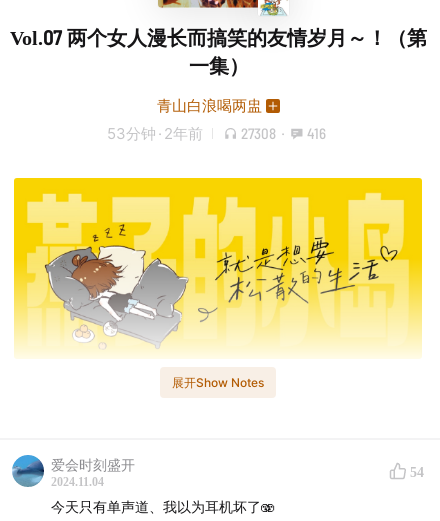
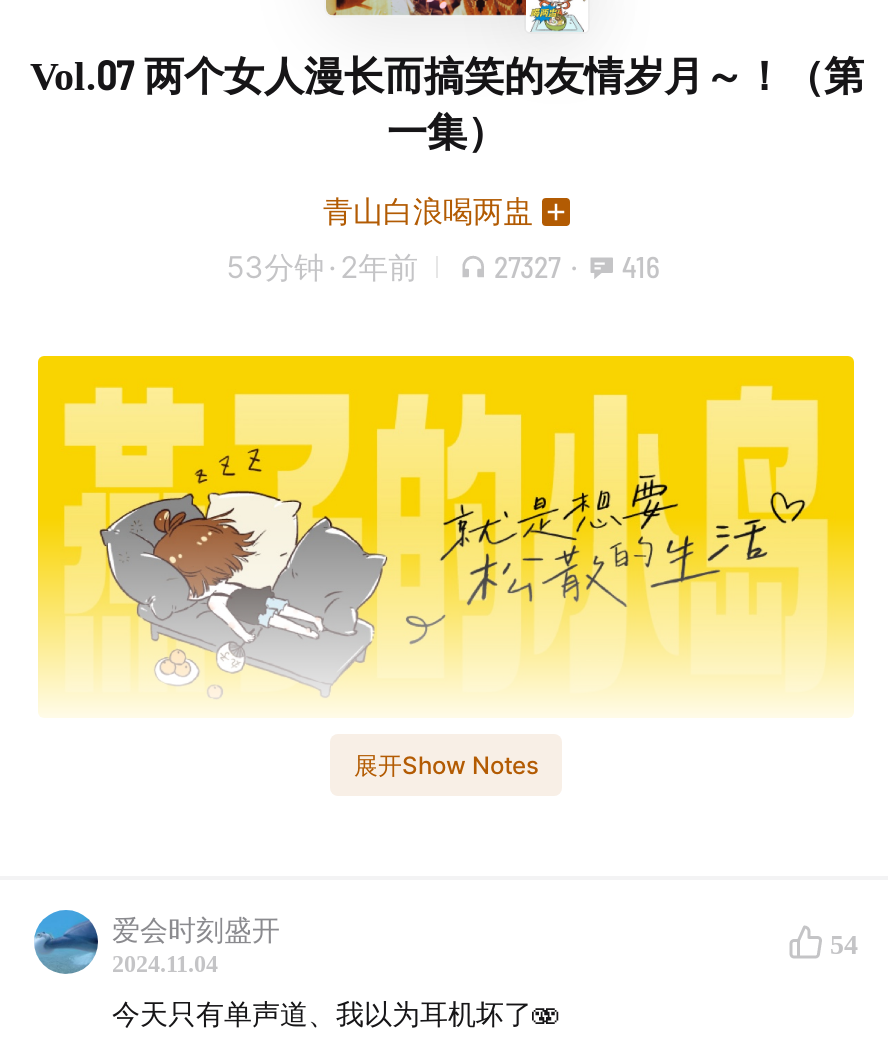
[107,124,326,143] 53分钟 · 2年前 27308 · 416 -> [226,248,660,286] 53分钟 · 2年前 27327 · 416

